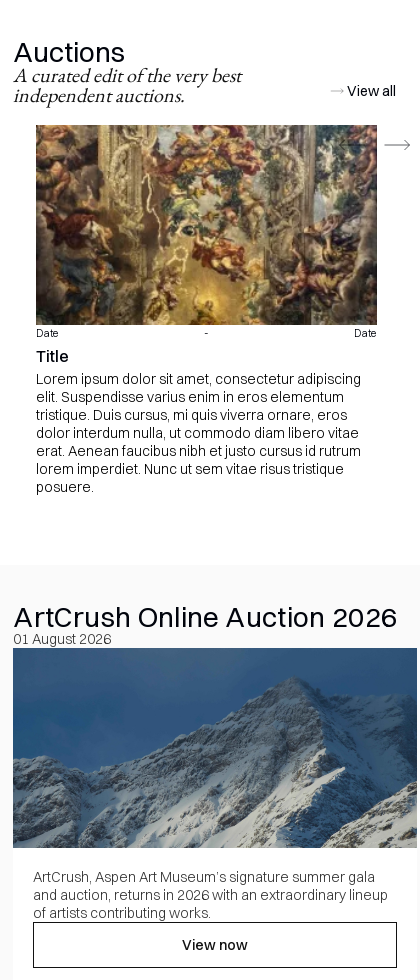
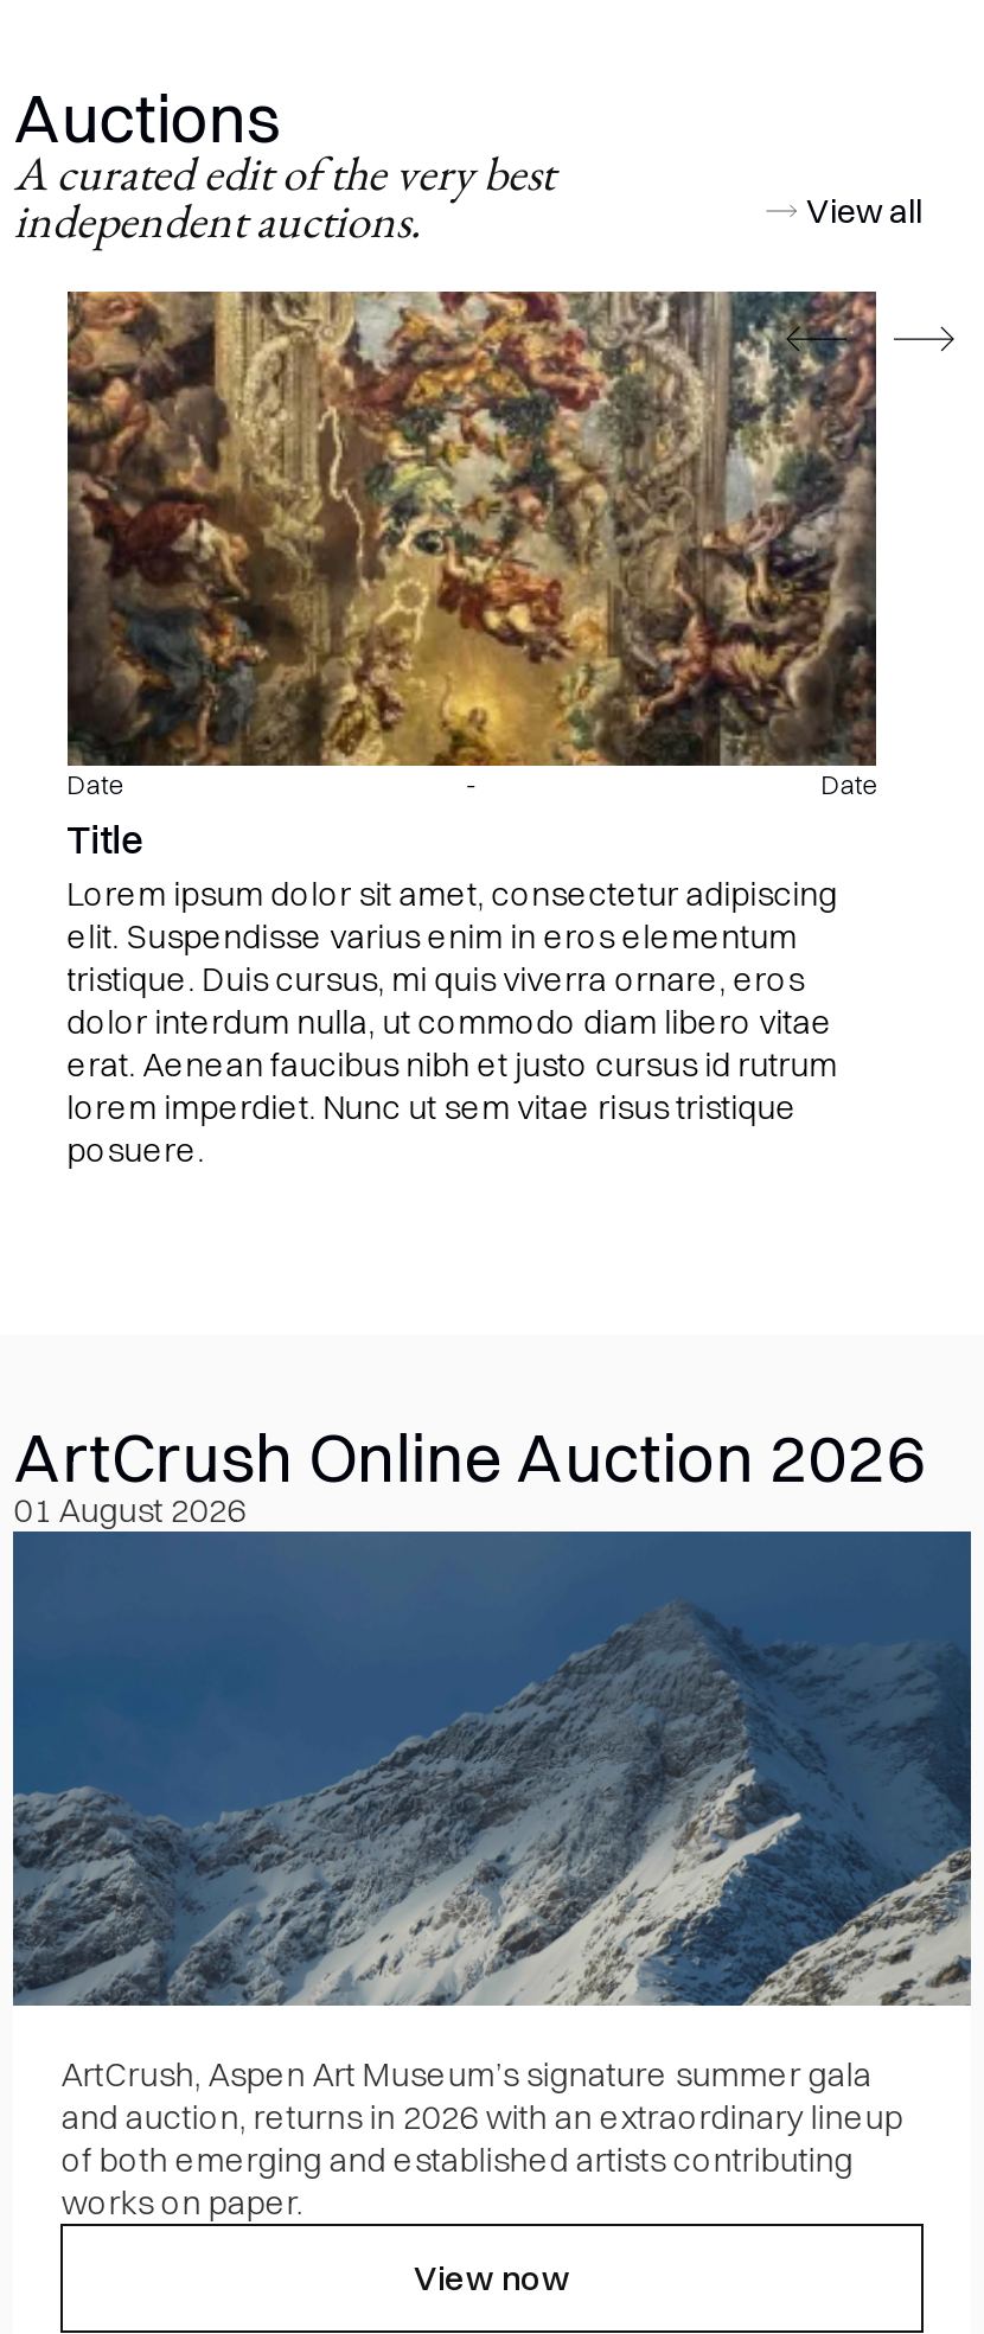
[33,904,211,922] of artists contributing works. -> [61,2137,853,2223] of both emerging and established artists contributing | works on paper.

